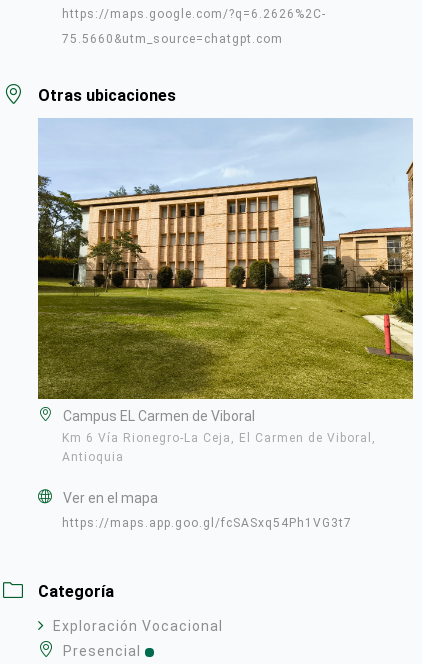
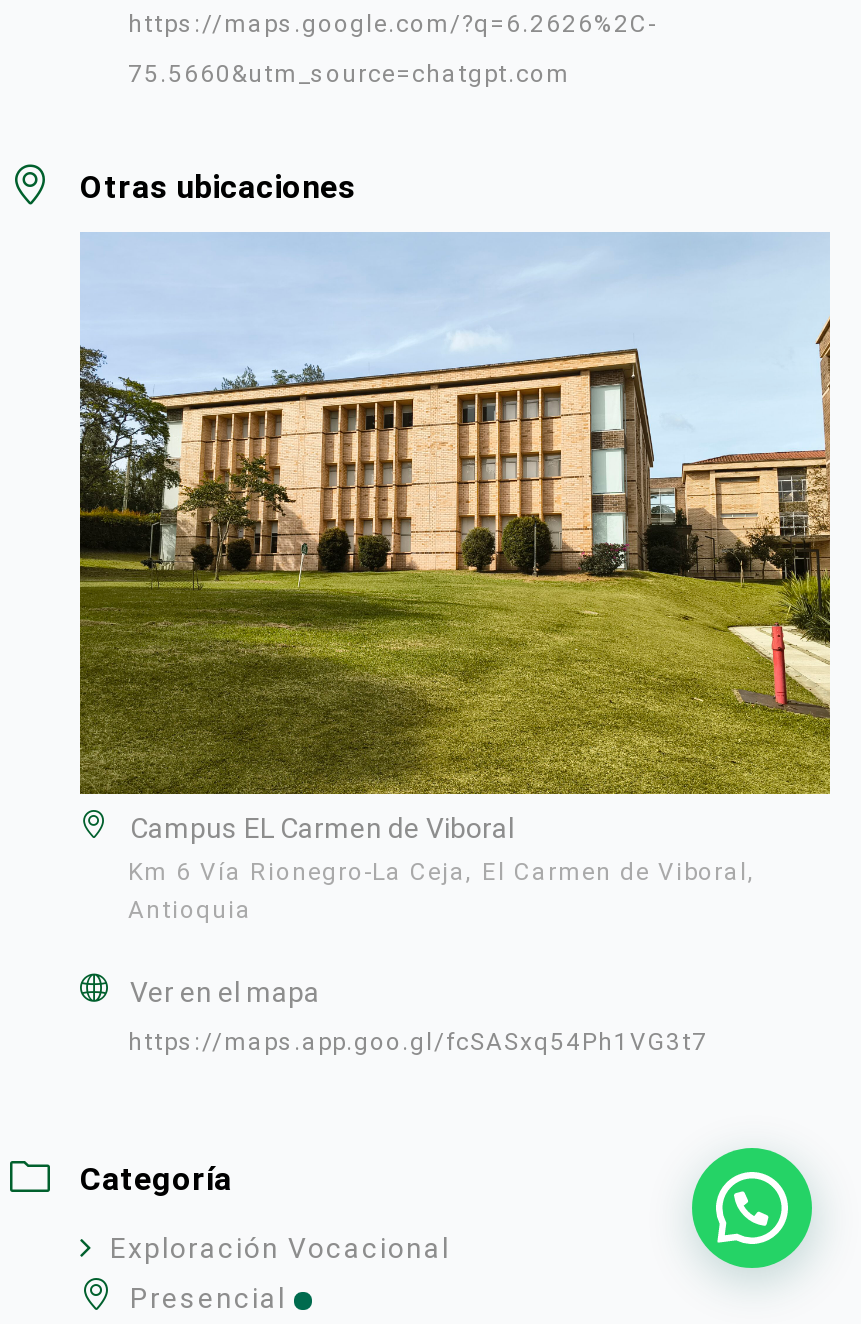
none -> [688,1146,816,1276] [image]

